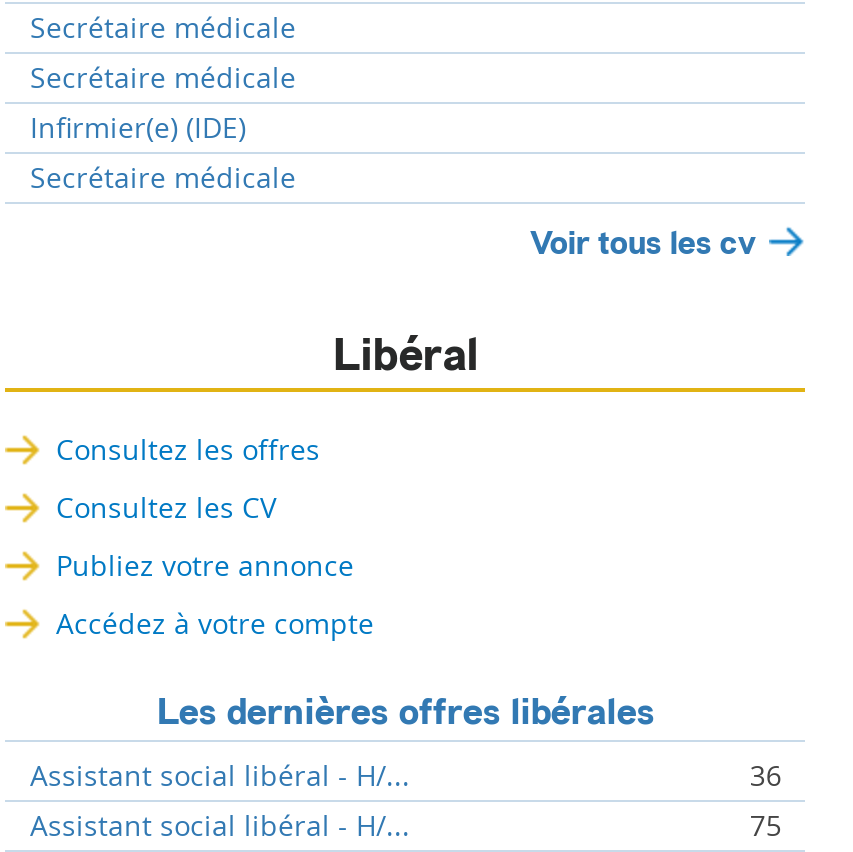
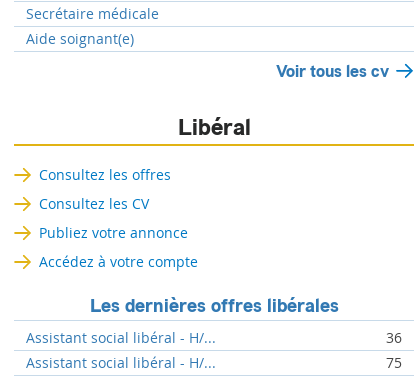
[30,58,296,196] Secrétaire médicale | Infirmier(e) (IDE) | Secrétaire médicale -> [26,29,134,48] Aide soignant(e)

